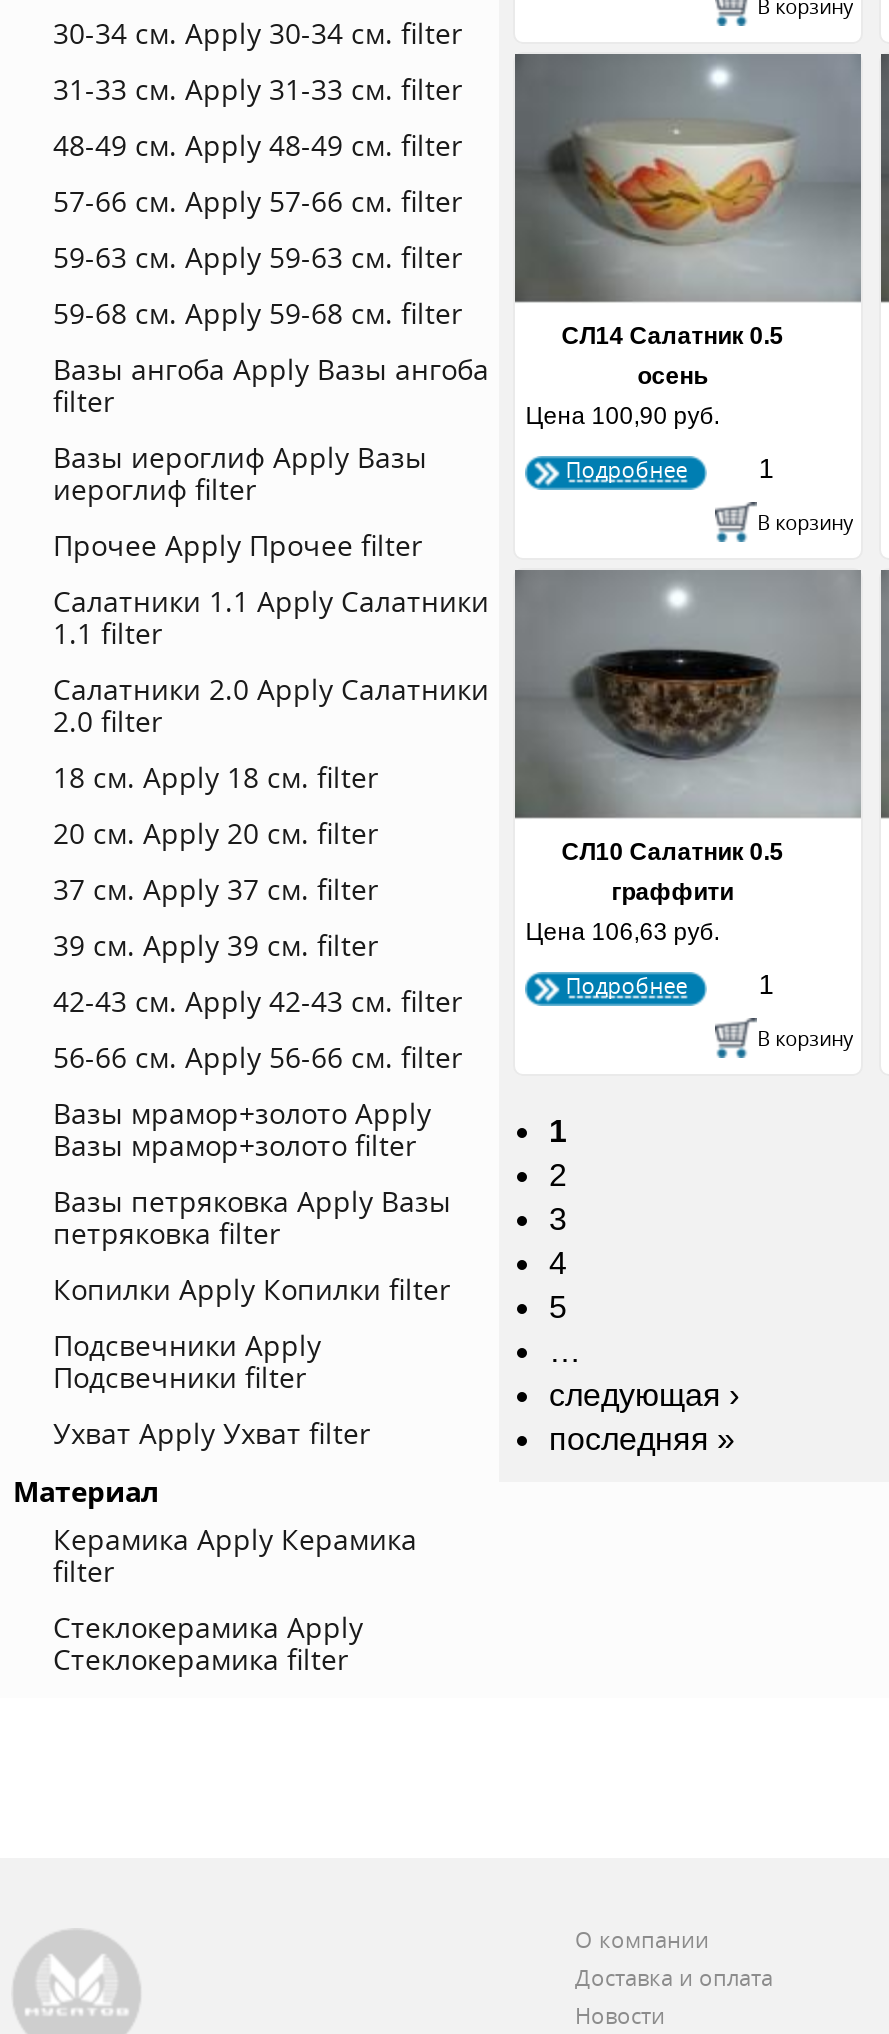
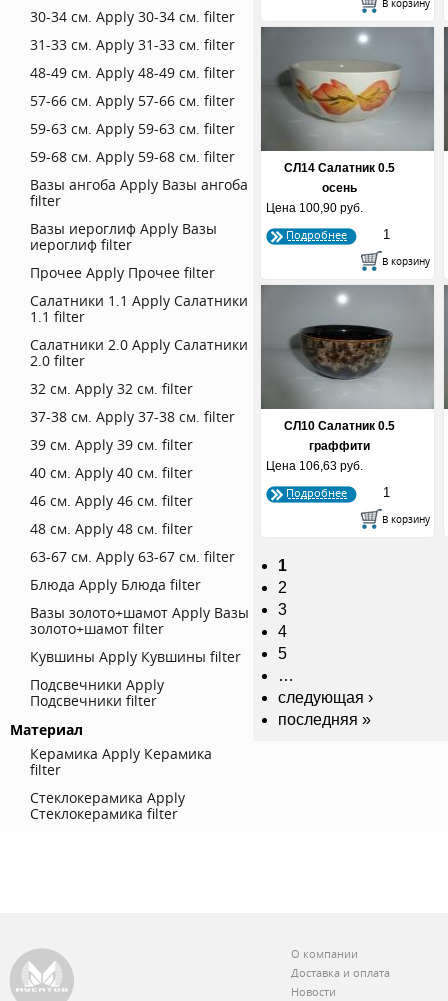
[53,758,379,908] 18 см. Apply 18 см. filter | 20 см. Apply 20 см. filter | 37 см. Apply 37 см. filter -> [30,379,235,426] 32 см. Apply 32 см. filter | 37-38 см. Apply 37-38 см. filter
[53,982,463,1308] 42-43 см. Apply 42-43 см. filter | 56-66 см. Apply 56-66 см. filter | Вазы мрамор+золото Apply | Вазы мрамор+золото filter | Вазы петряковка Apply Вазы | петряковка filter | Копилки Apply Копилки filter -> [30,463,249,666] 40 см. Apply 40 см. filter | 46 см. Apply 46 см. filter | 48 см. Apply 48 см. filter | 63-67 см. Apply 63-67 см. filter | Блюда Apply Блюда filter | Вазы золото+шамот Apply Вазы | золото+шамот filter | Кувшины Apply Кувшины filter
[53,1414,371,1452] Ухват Apply Ухват filter -> none

